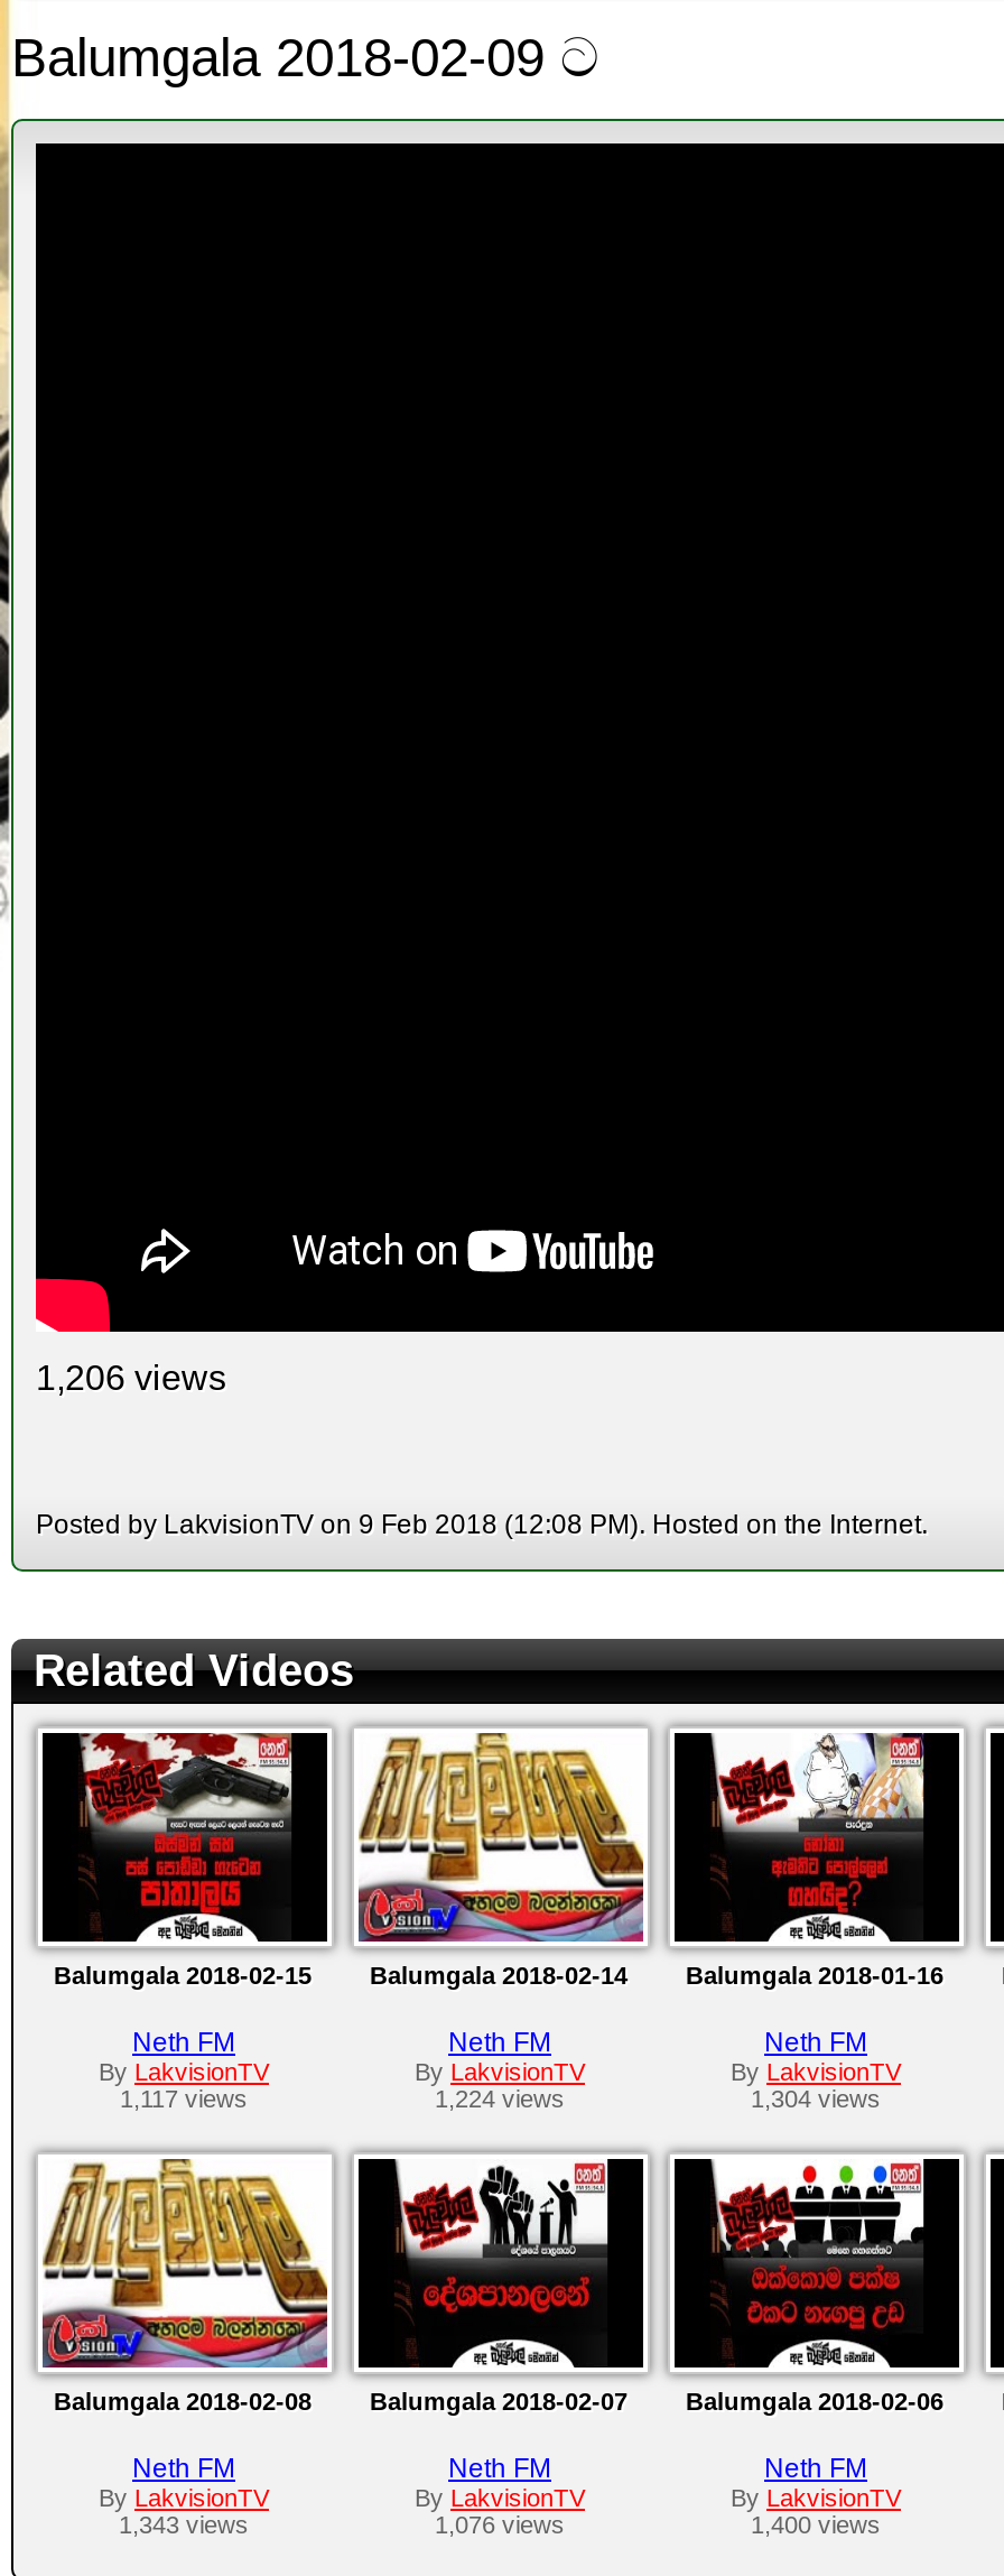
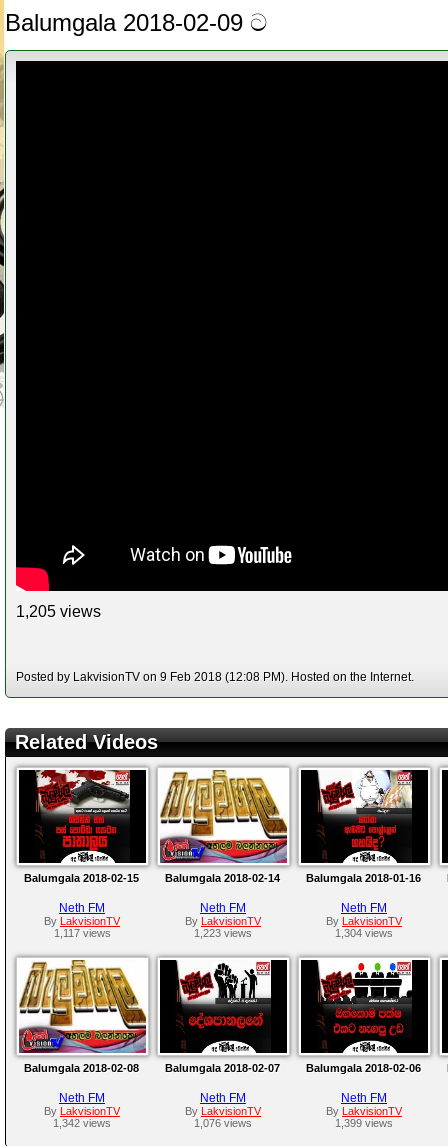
[36,1358,226,1396] 1,206 views -> [16,603,101,620] 1,205 views
[435,2085,565,2111] 1,224 views -> [194,927,252,939] 1,223 views
[119,2511,249,2537] 1,343 views -> [53,1117,111,1129] 1,342 views
[751,2511,881,2537] 1,400 views -> [335,1117,393,1129] 1,399 views

